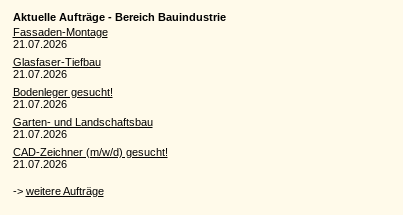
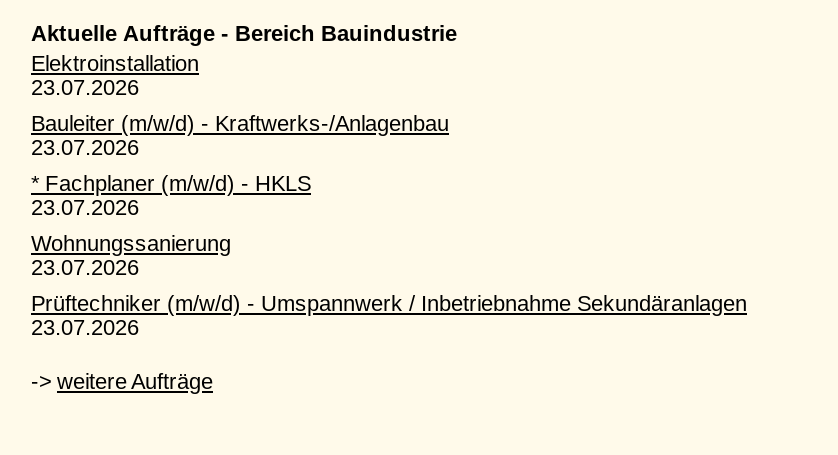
[12,26,107,50] Fassaden-Montage | 21.07.2026 -> [31,51,199,99] Elektroinstallation | 23.07.2026
[12,56,100,80] Glasfaser-Tiefbau | 21.07.2026 -> [31,111,449,159] Bauleiter (m/w/d) - Kraftwerks-/Anlagenbau | 23.07.2026
[12,86,112,110] Bodenleger gesucht! | 21.07.2026 -> [31,171,311,219] * Fachplaner (m/w/d) - HKLS | 23.07.2026
[12,116,152,140] Garten- und Landschaftsbau | 21.07.2026 -> [31,231,231,279] Wohnungssanierung | 23.07.2026
[12,146,167,170] CAD-Zeichner (m/w/d) gesucht! | 21.07.2026 -> [31,291,747,339] Prüftechniker (m/w/d) - Umspannwerk / Inbetriebnahme Sekundäranlagen | 23.07.2026

